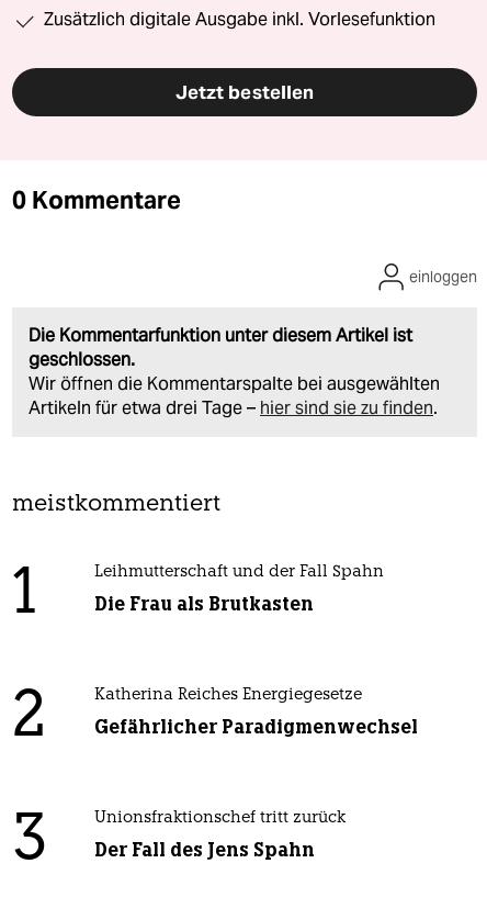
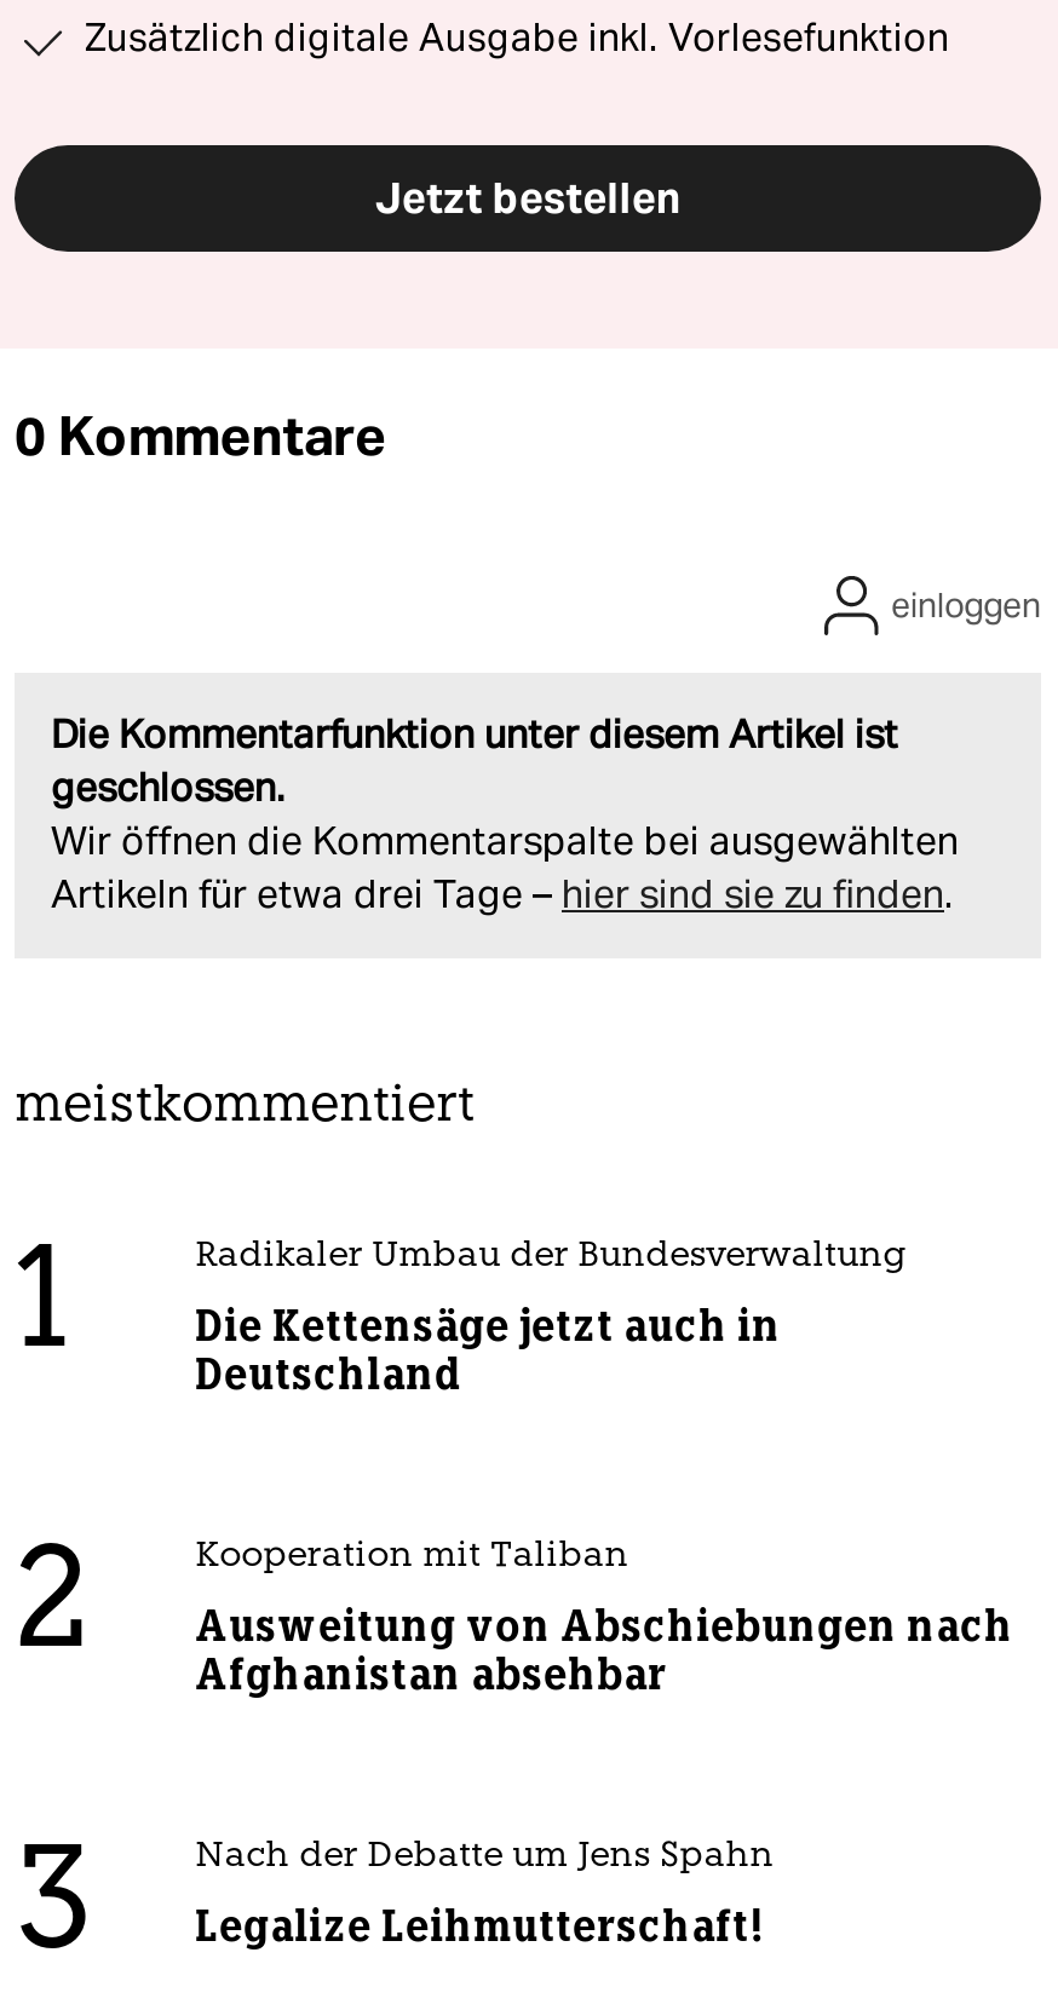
[94,564,384,581] Leihmutterschaft und der Fall Spahn -> [195,1239,907,1275] Radikaler Umbau der Bundesverwaltung
[94,592,313,616] Die Frau als Brutkasten -> [195,1299,781,1401] Die Kettensäge jetzt auch in | Deutschland
[94,687,362,704] Katherina Reiches Energiegesetze -> [195,1539,629,1575] Kooperation mit Taliban
[94,715,418,739] Gefährlicher Paradigmenwechsel -> [195,1599,1014,1701] Ausweitung von Abschiebungen nach | Afghanistan absehbar
[94,810,345,827] Unionsfraktionschef tritt zurück -> [195,1839,774,1875] Nach der Debatte um Jens Spahn
[94,837,314,862] Der Fall des Jens Spahn -> [195,1899,762,1953] Legalize Leihmutterschaft!

